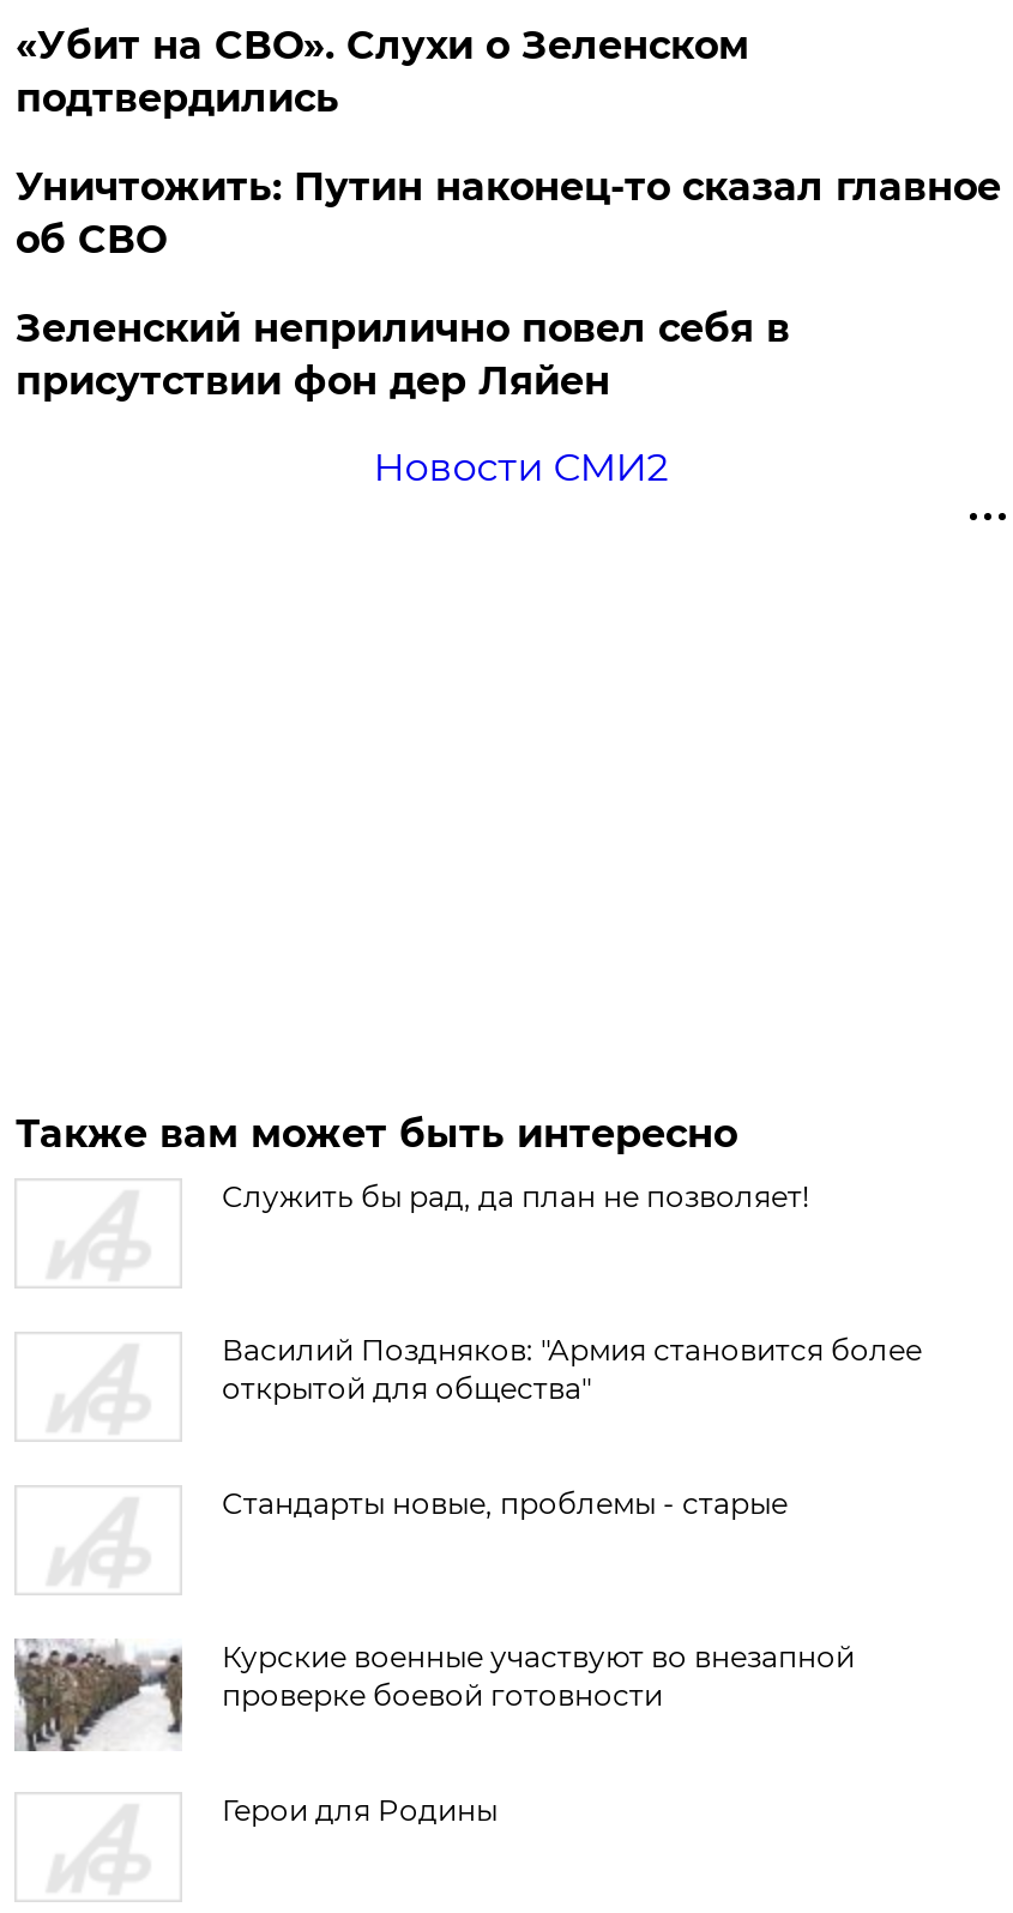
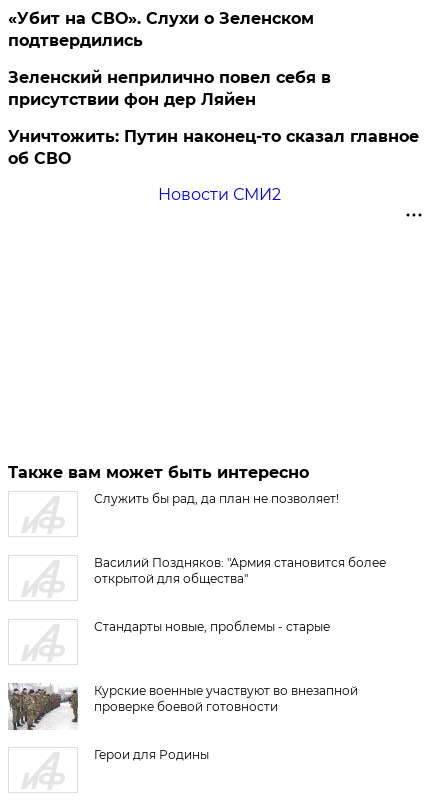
moved [15,164,1001,262] -> [8,127,419,168]: Уничтожить: Путин наконец-то сказал главное | об СВО
moved [15,306,790,404] -> [8,68,331,109]: Зеленский неприлично повел cебя в | присутствии фон дер Ляйен

